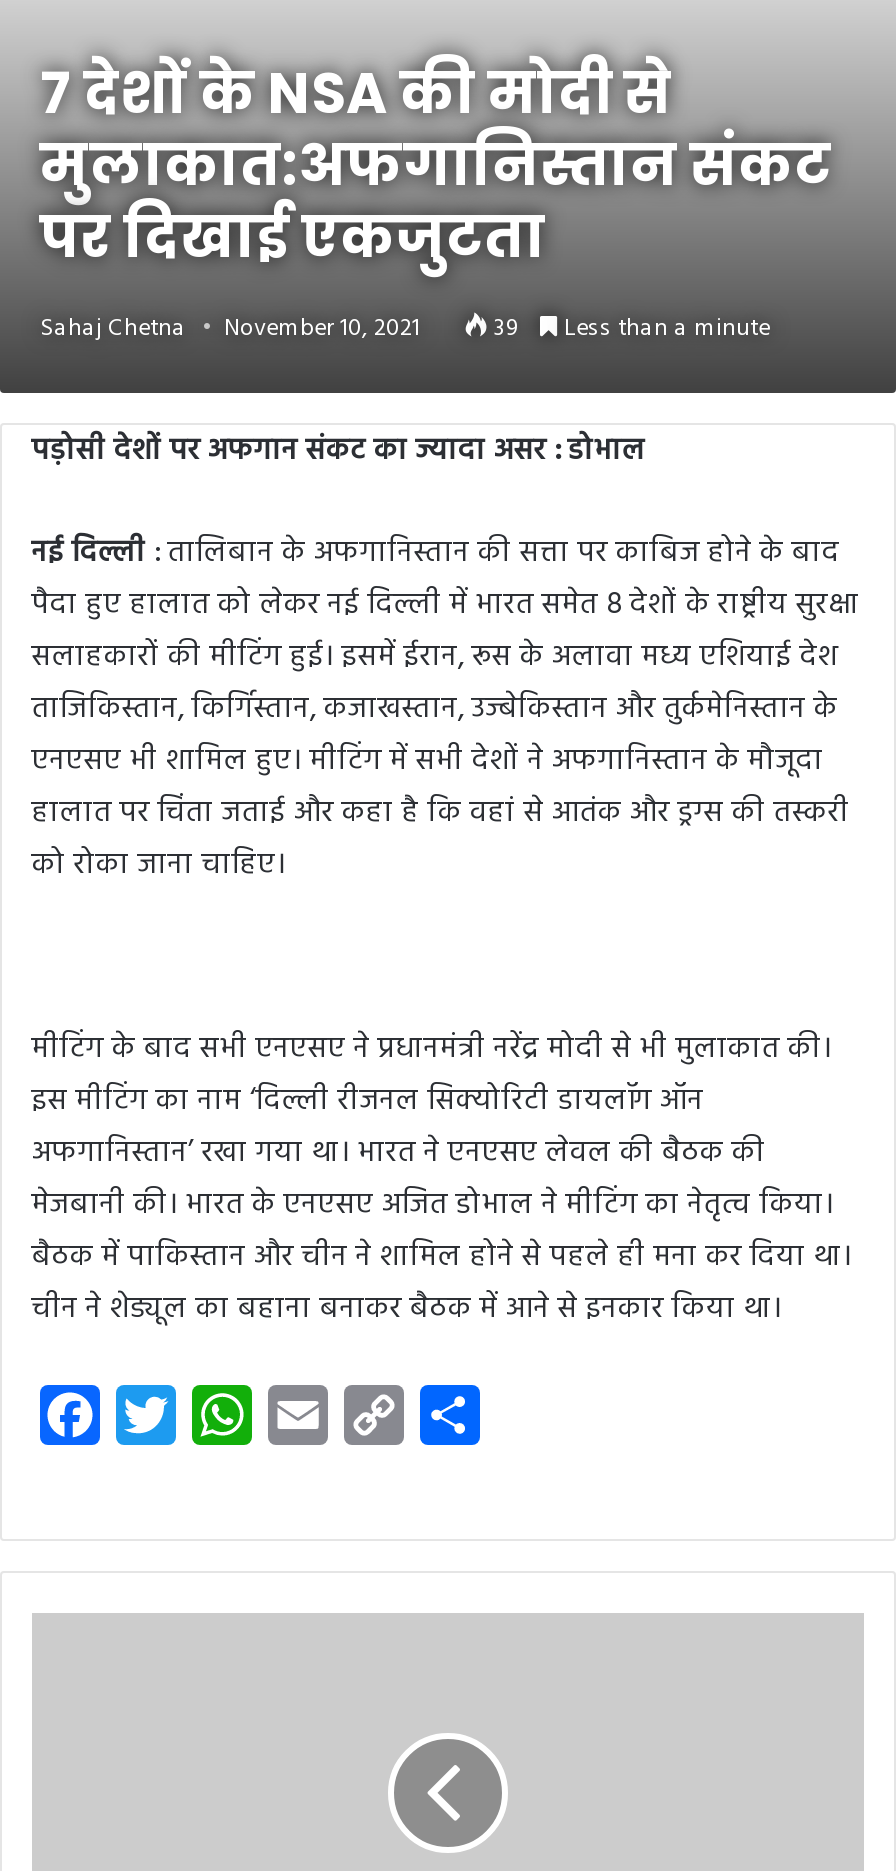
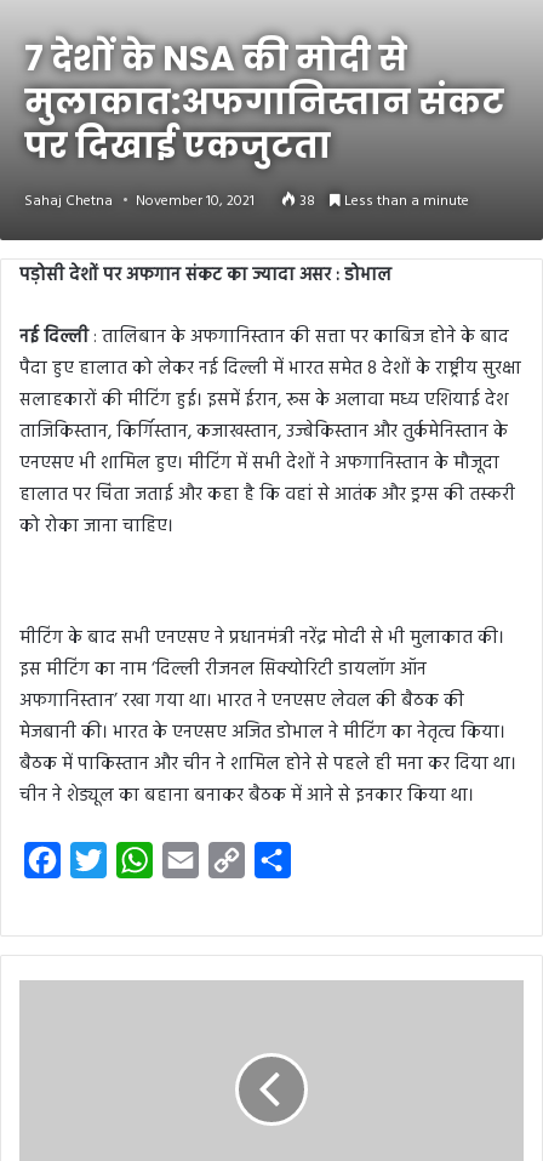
[40,308,770,348] Sahaj Chetna November 10, 2021 39 Less than a minute -> [24,189,469,213] Sahaj Chetna November 10, 2021 38 Less than a minute

